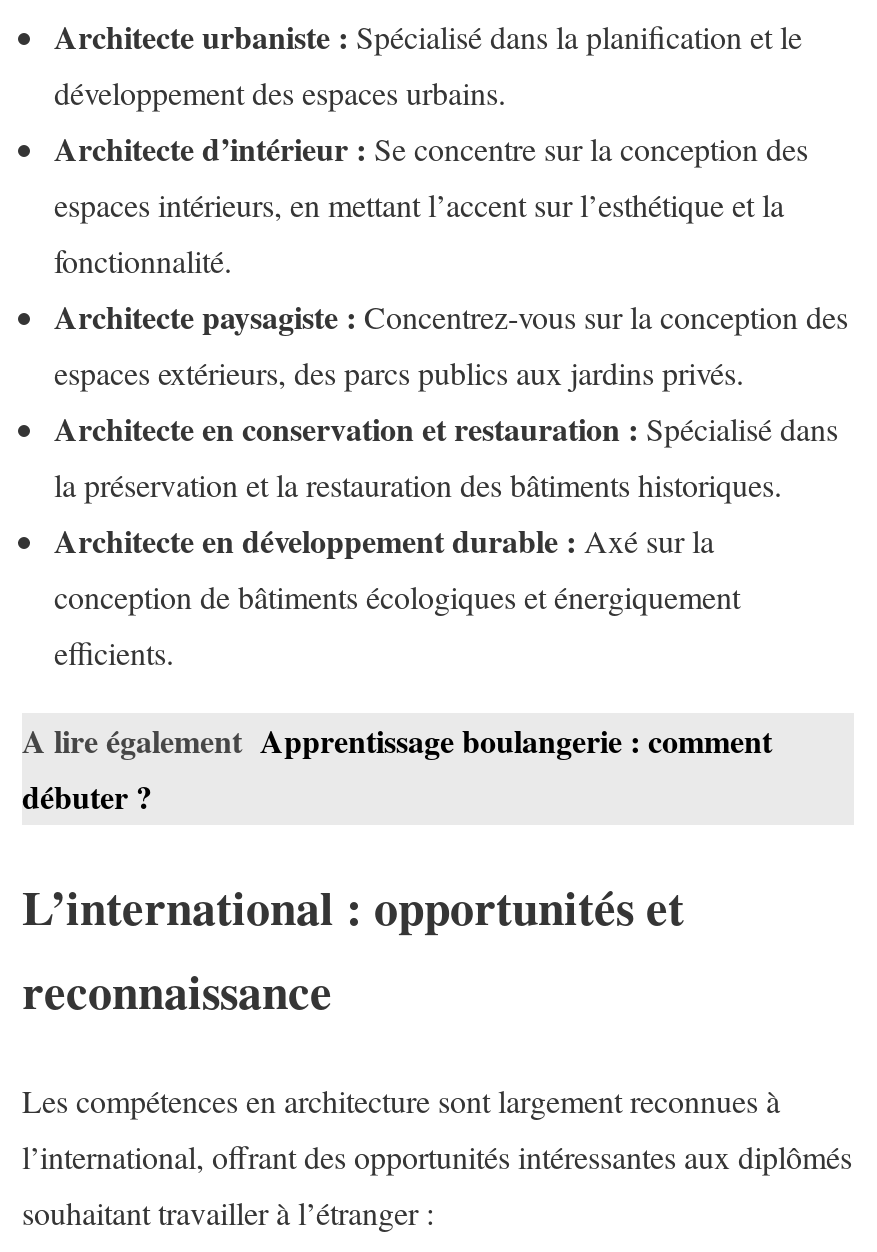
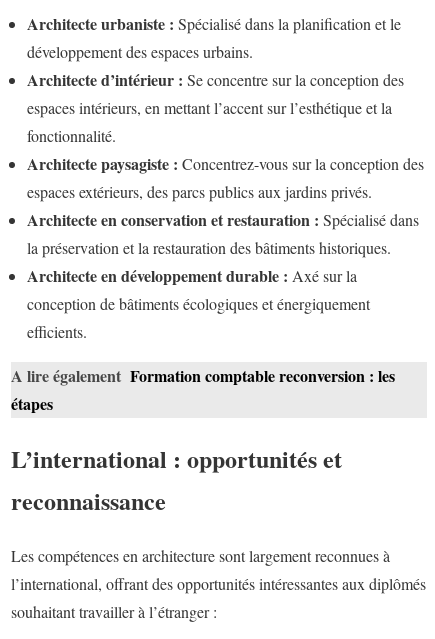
[22,716,772,818] A lire également Apprentissage boulangerie : comment | débuter ? -> [11,364,395,415] A lire également Formation comptable reconversion : les | étapes

